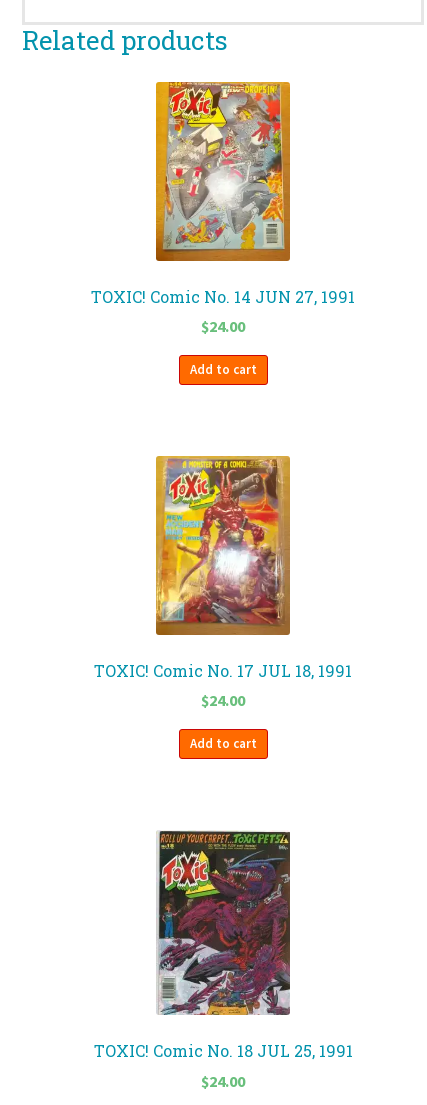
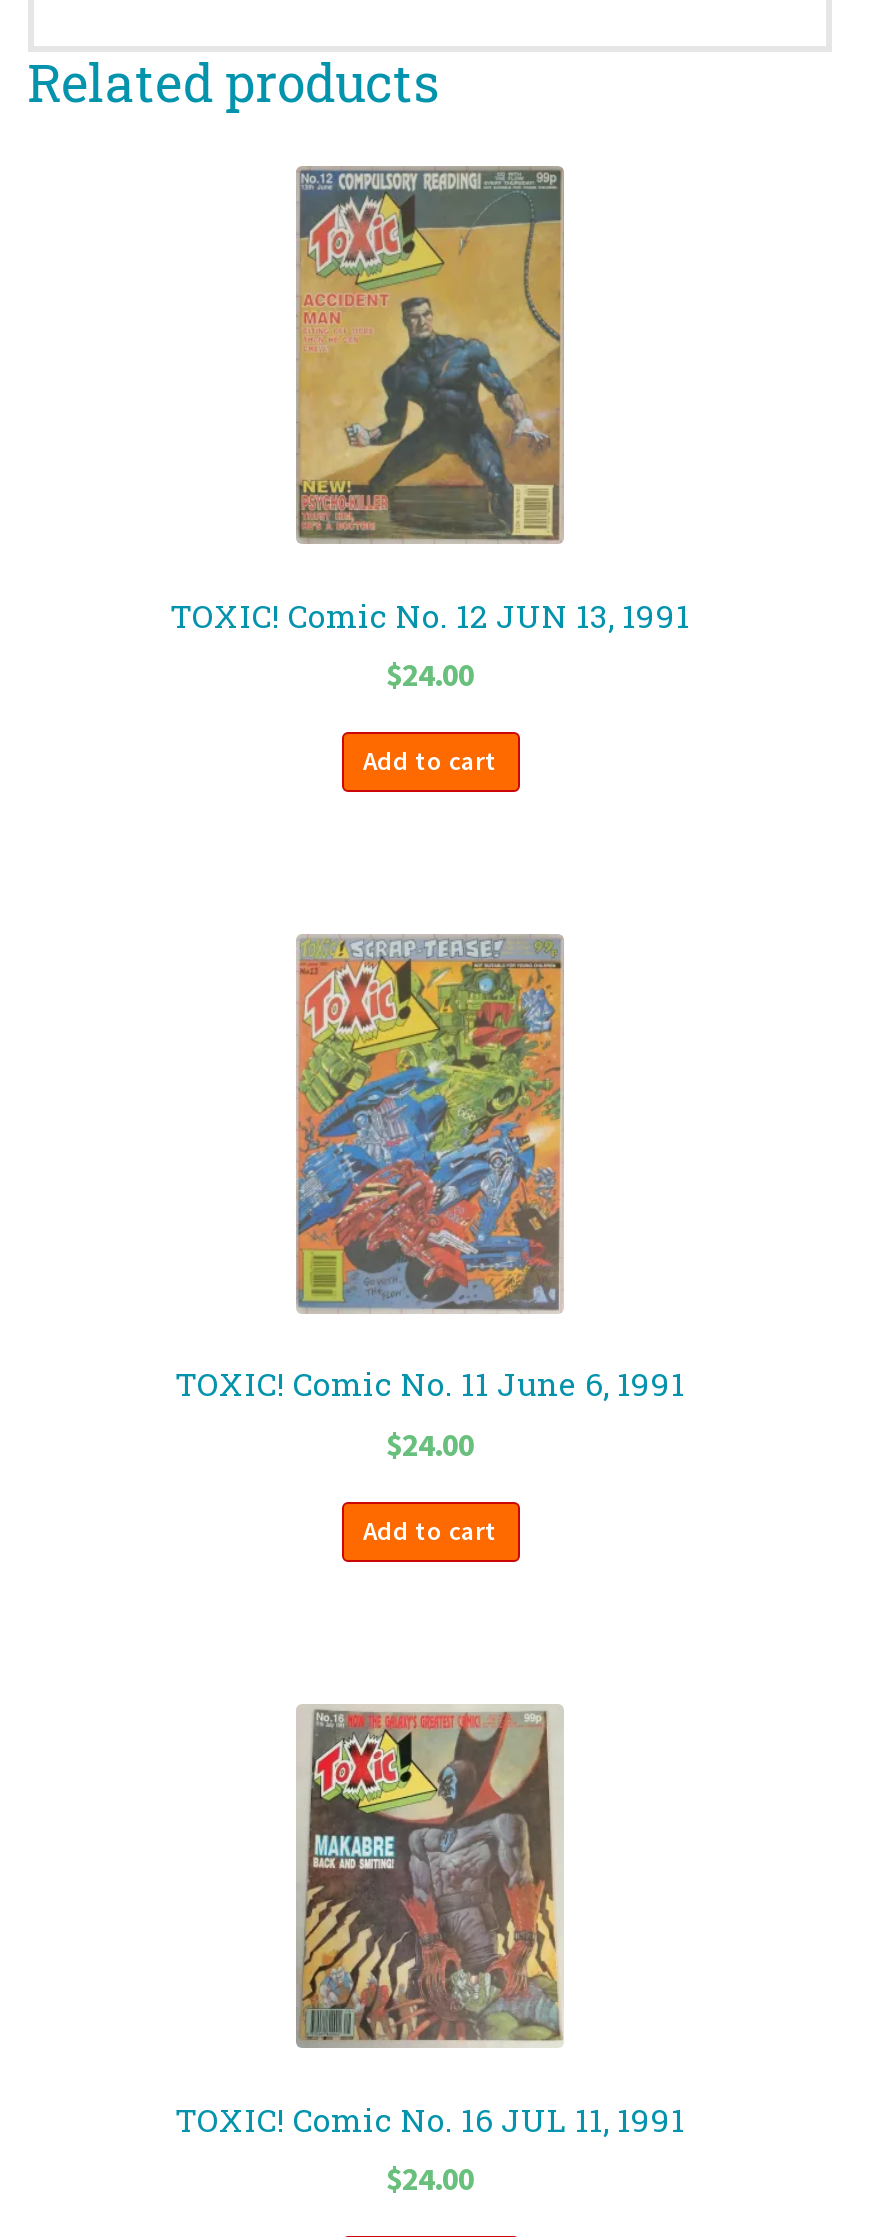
[91,81,355,307] [image] | TOXIC! Comic No. 14 JUN 27, 1991 -> [170,165,690,635] [image] | TOXIC! Comic No. 12 JUN 13, 1991
[94,455,352,681] [image] | TOXIC! Comic No. 17 JUL 18, 1991 -> [175,933,685,1404] [image] | TOXIC! Comic No. 11 June 6, 1991
[93,831,352,1061] [image] | TOXIC! Comic No. 18 JUL 25, 1991 -> [175,1705,685,2139] [image] | TOXIC! Comic No. 16 JUL 11, 1991

